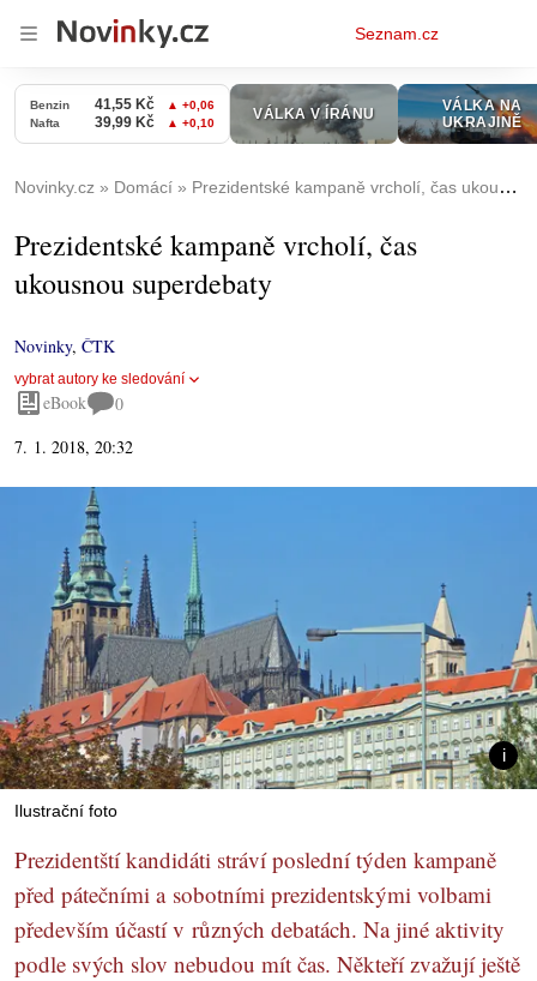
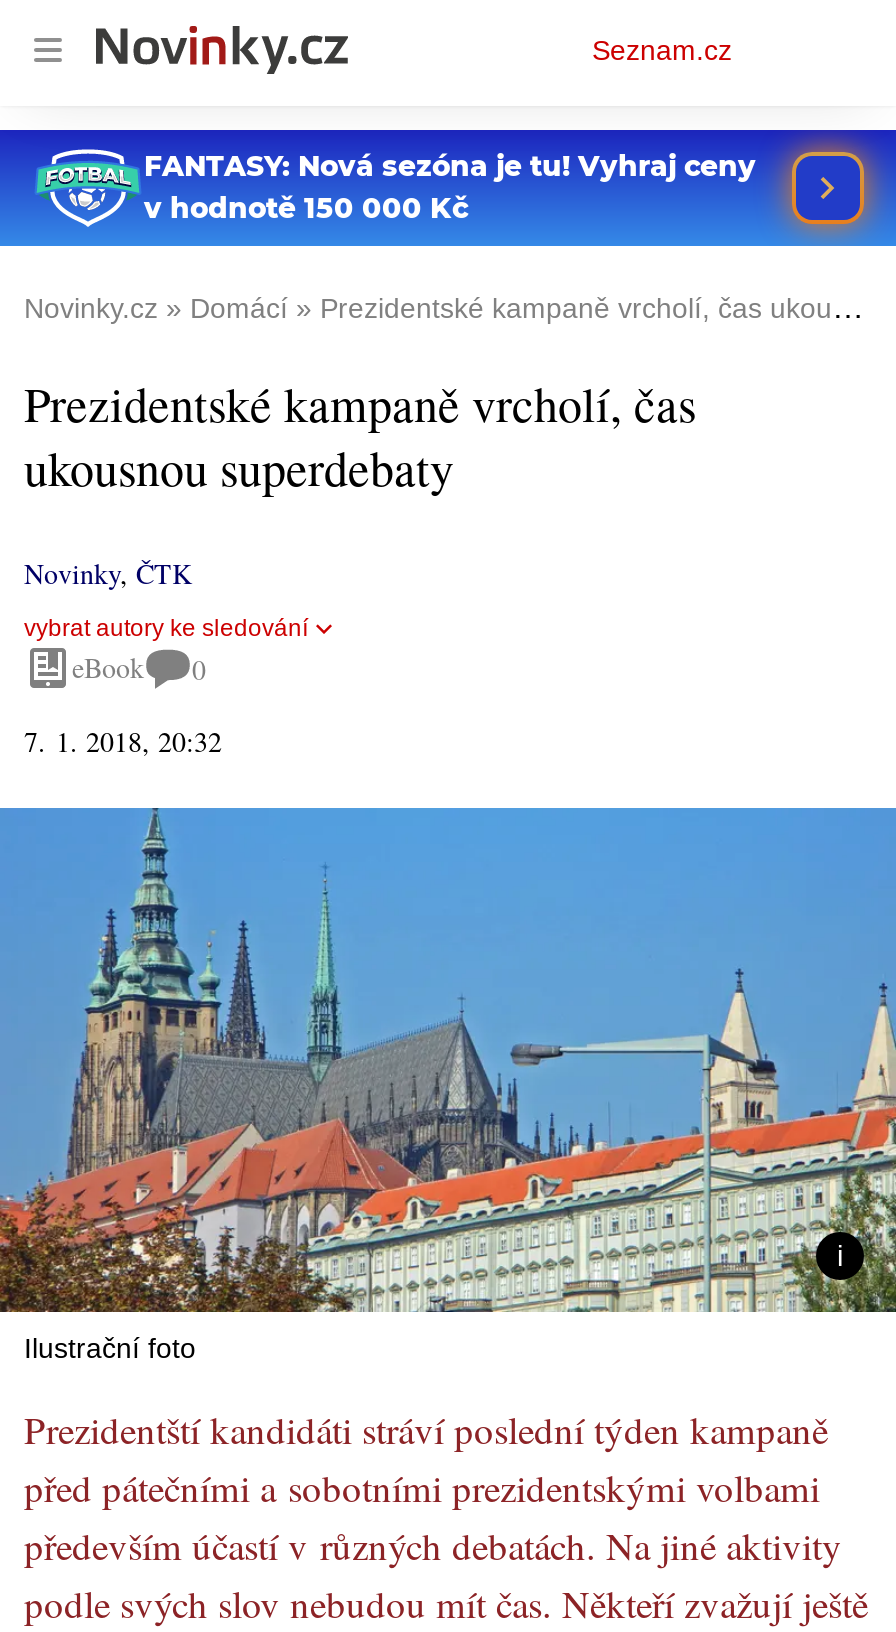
[4,82,533,150] [image] -> [6,128,890,248] [image]

